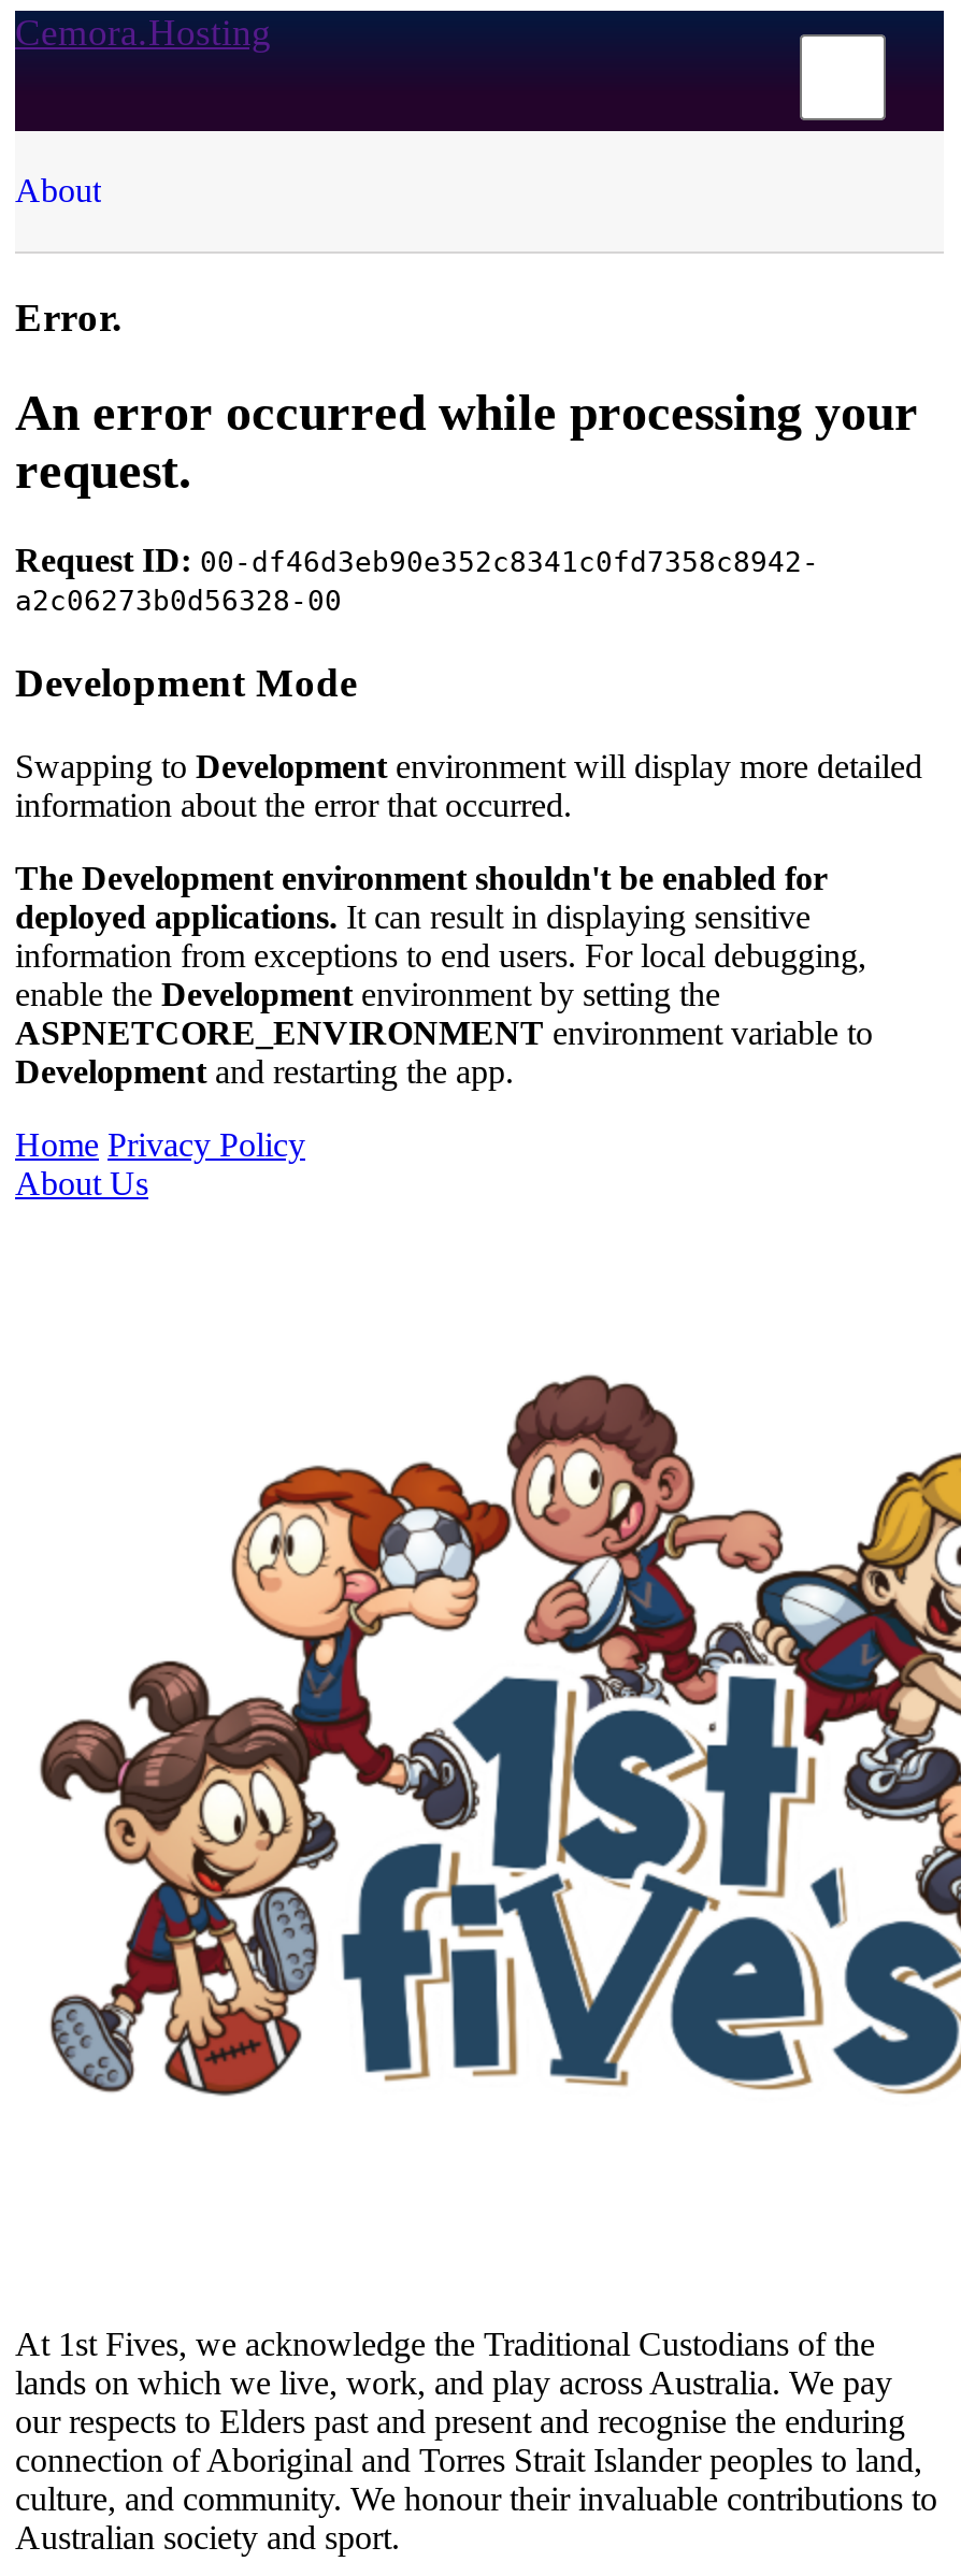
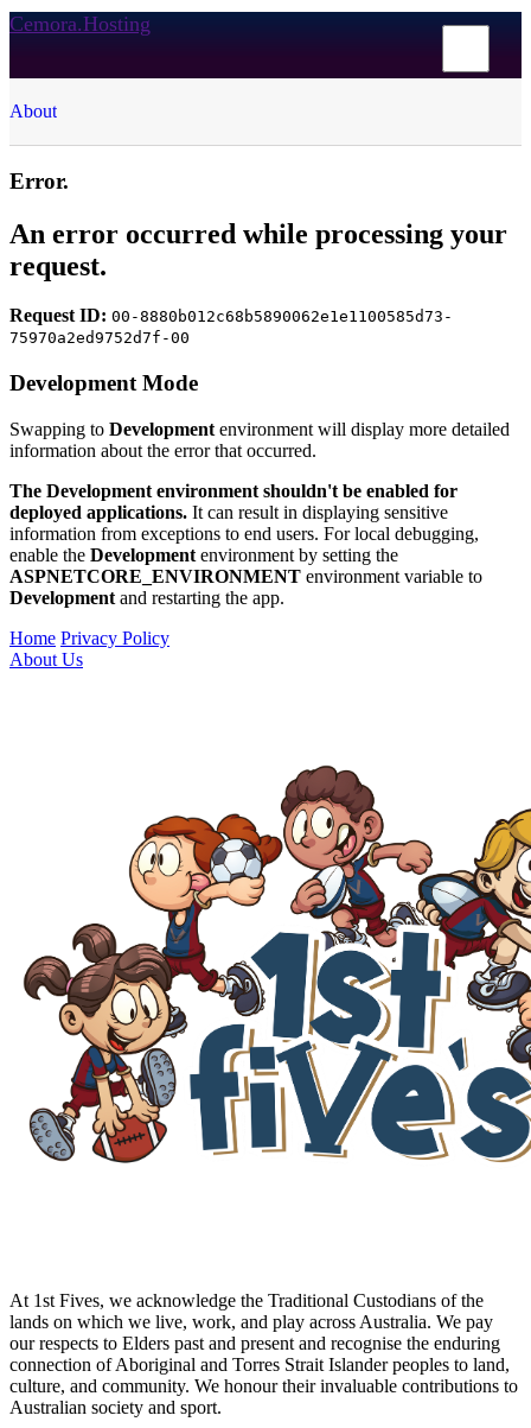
[15,543,819,618] Request ID: 00-df46d3eb90e352c8341c0fd7358c8942- | a2c06273b0d56328-00 -> [9,306,453,347] Request ID: 00-8880b012c68b5890062e1e1100585d73- | 75970a2ed9752d7f-00

